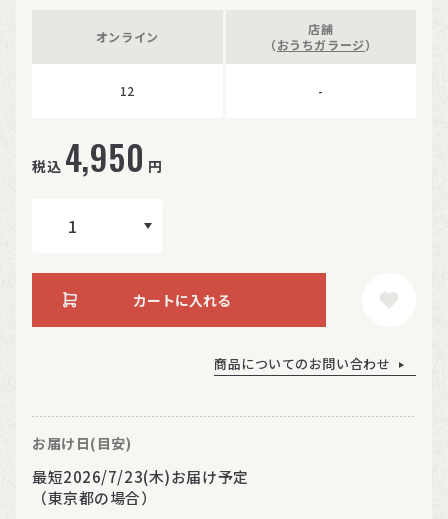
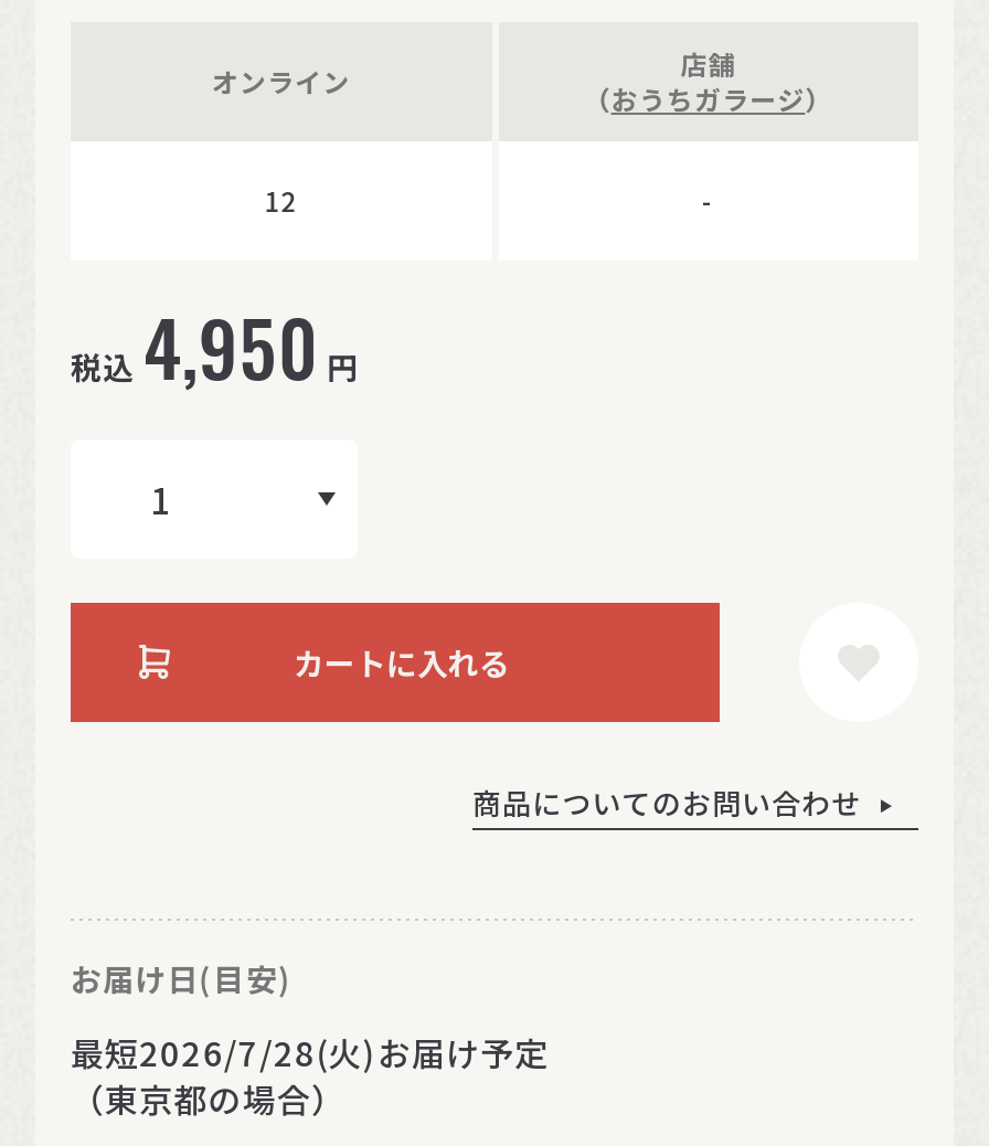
[32,466,249,487] 最短2026/7/23(木)お届け予定 -> [71,1029,549,1076] 最短2026/7/28(火)お届け予定

